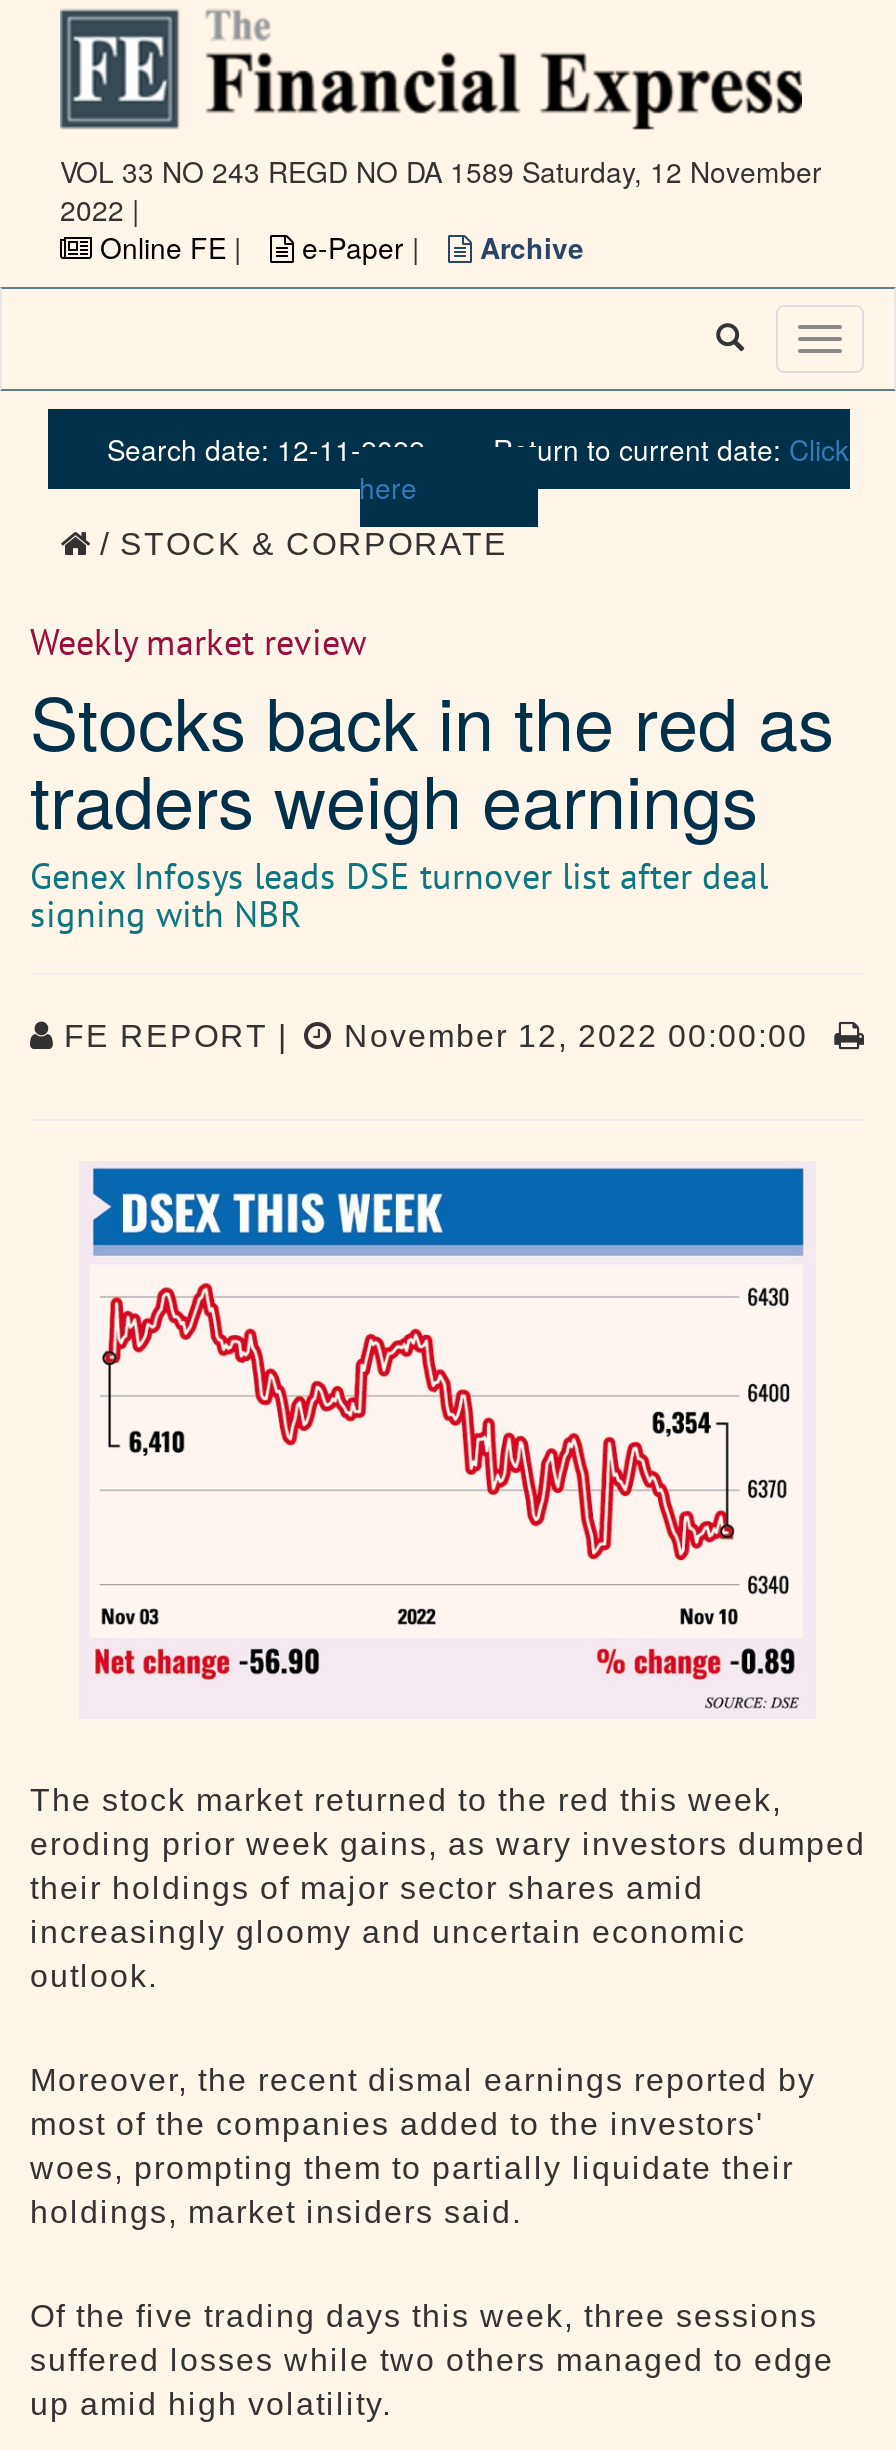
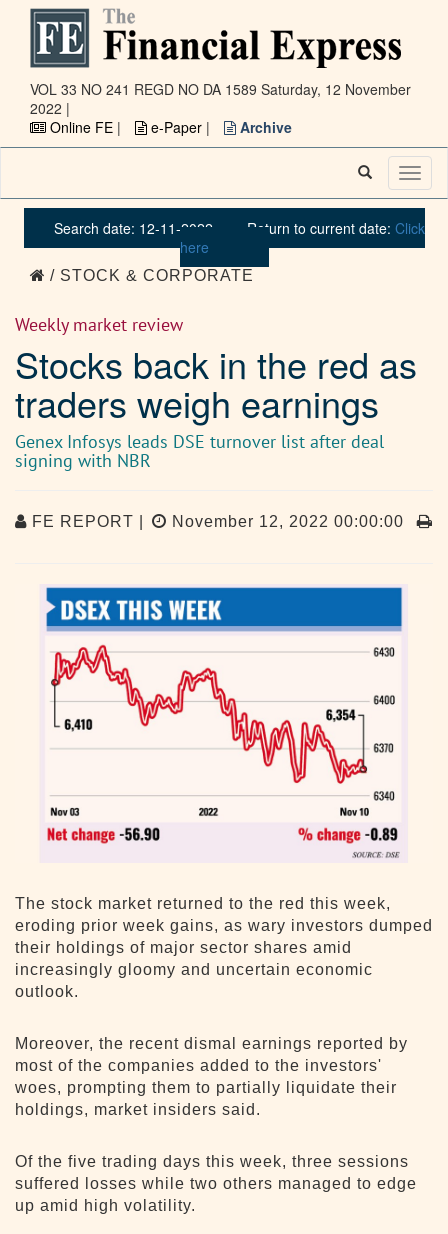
[60,151,822,191] VOL 33 NO 243 REGD NO DA 1589 Saturday, 12 November -> [30,79,411,99] VOL 33 NO 241 REGD NO DA 1589 Saturday, 12 November

